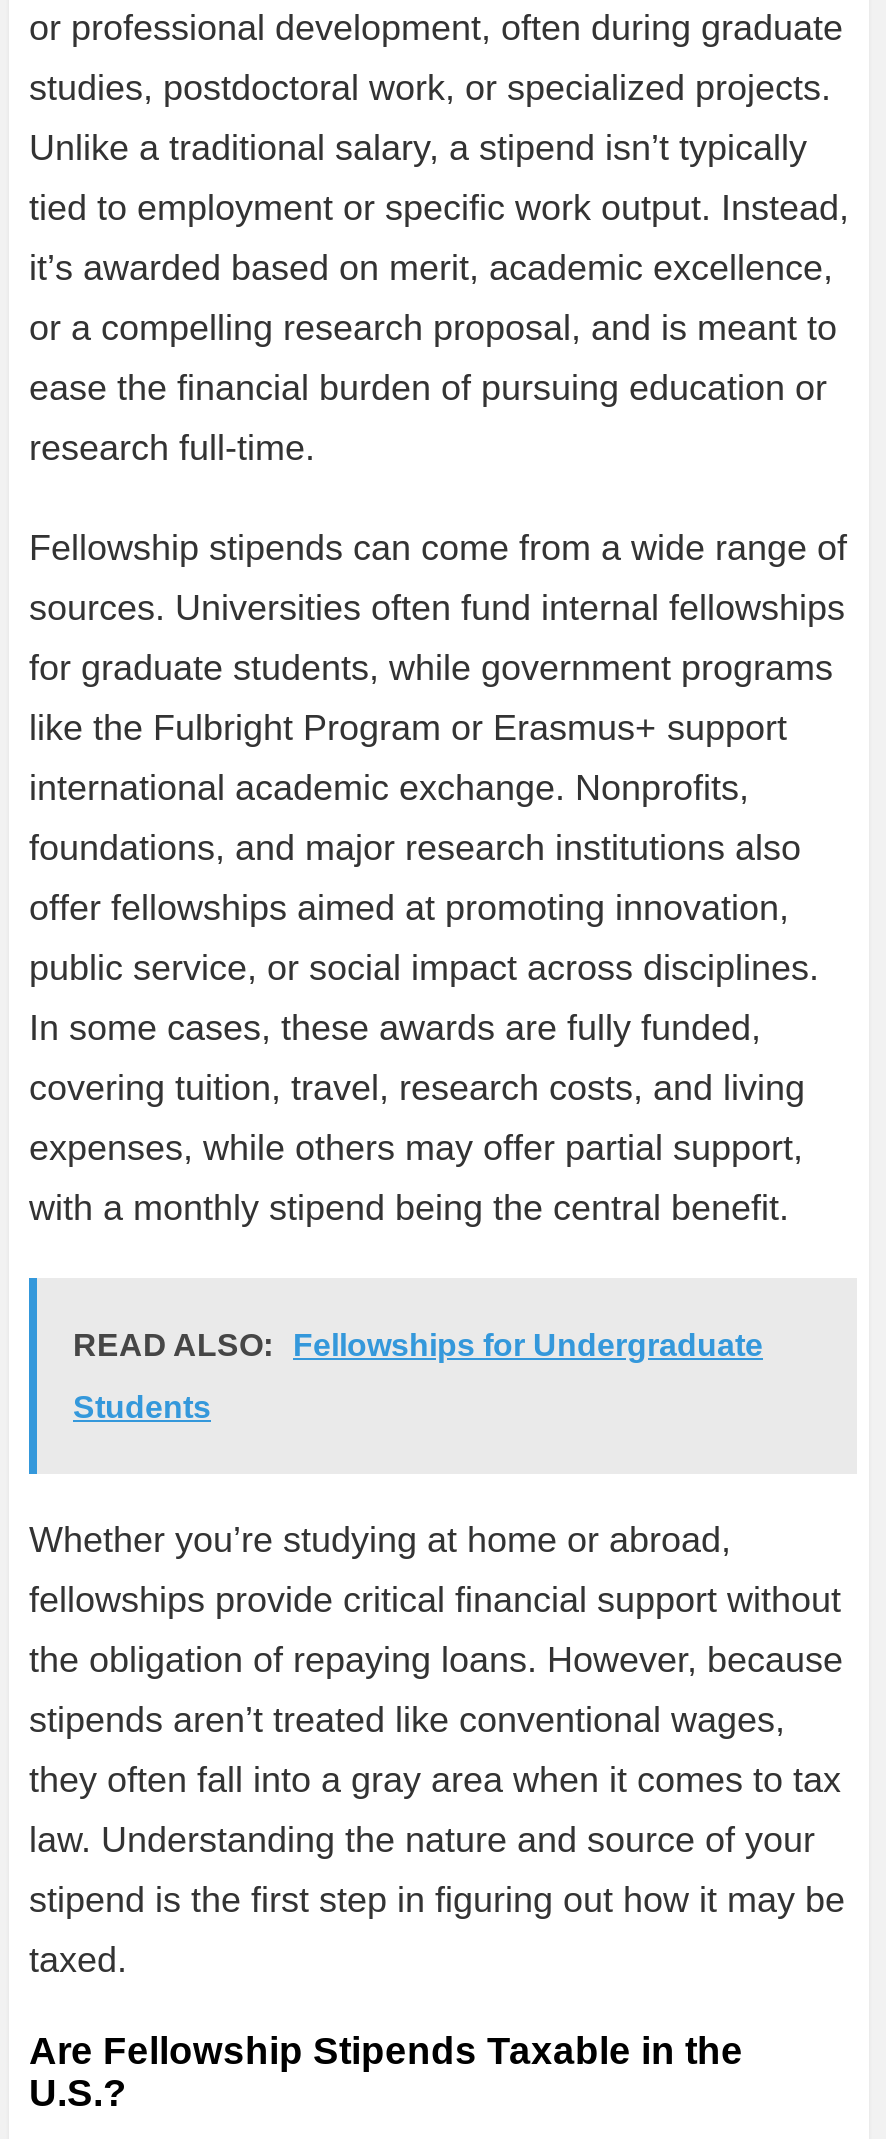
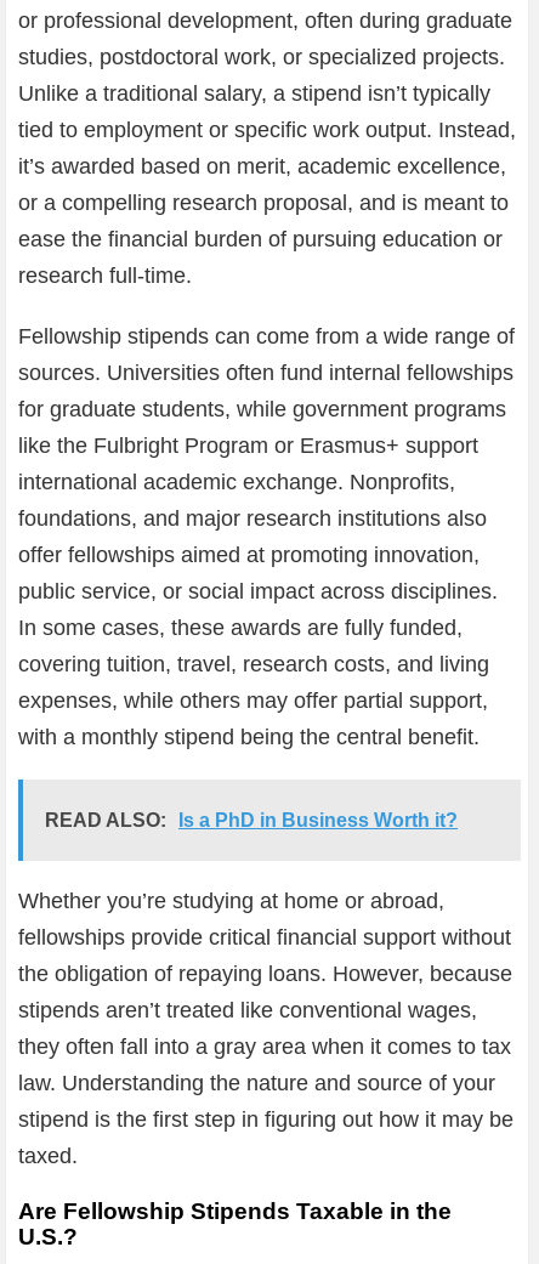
[73,1329,763,1425] READ ALSO: Fellowships for Undergraduate | Students -> [45,810,458,831] READ ALSO: Is a PhD in Business Worth it?

